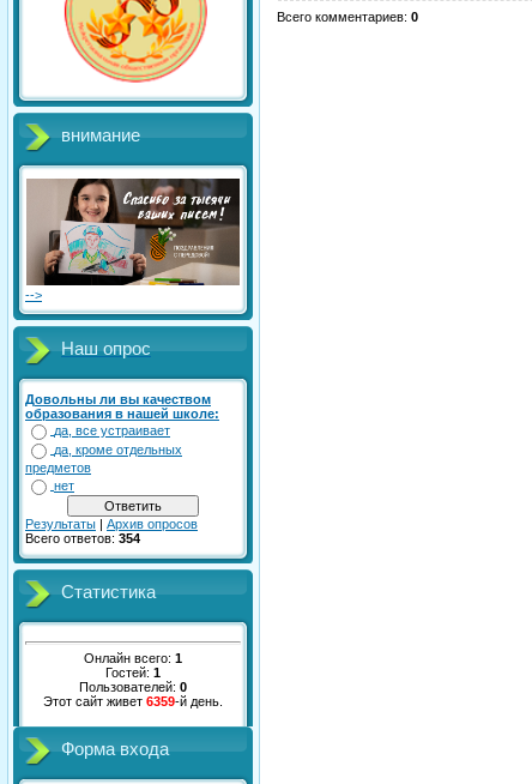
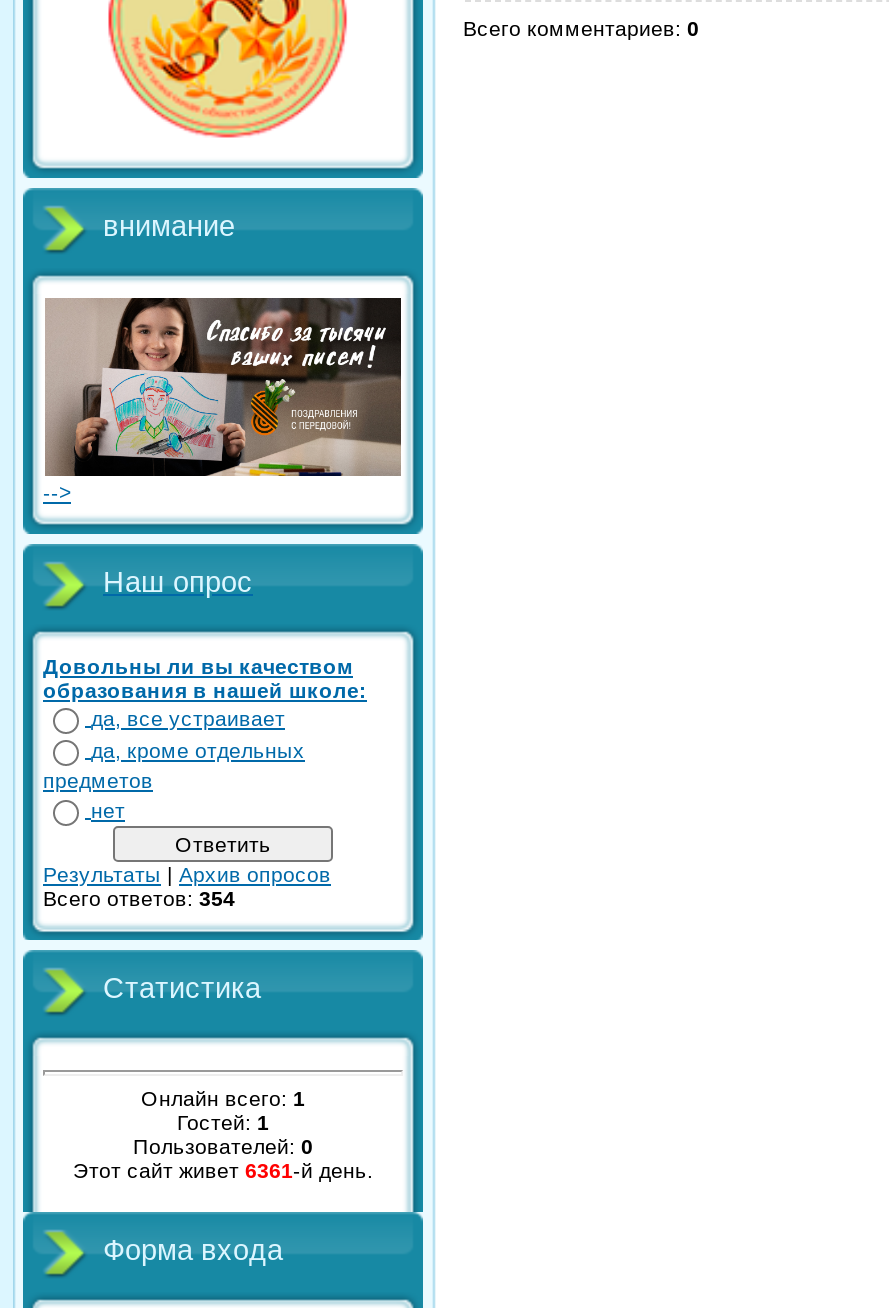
[43,694,223,709] Этот сайт живет 6359-й день. -> [73,1158,373,1182] Этот сайт живет 6361-й день.

